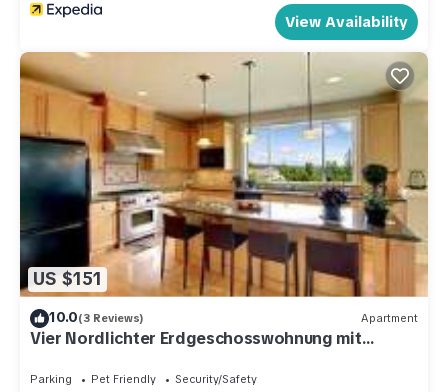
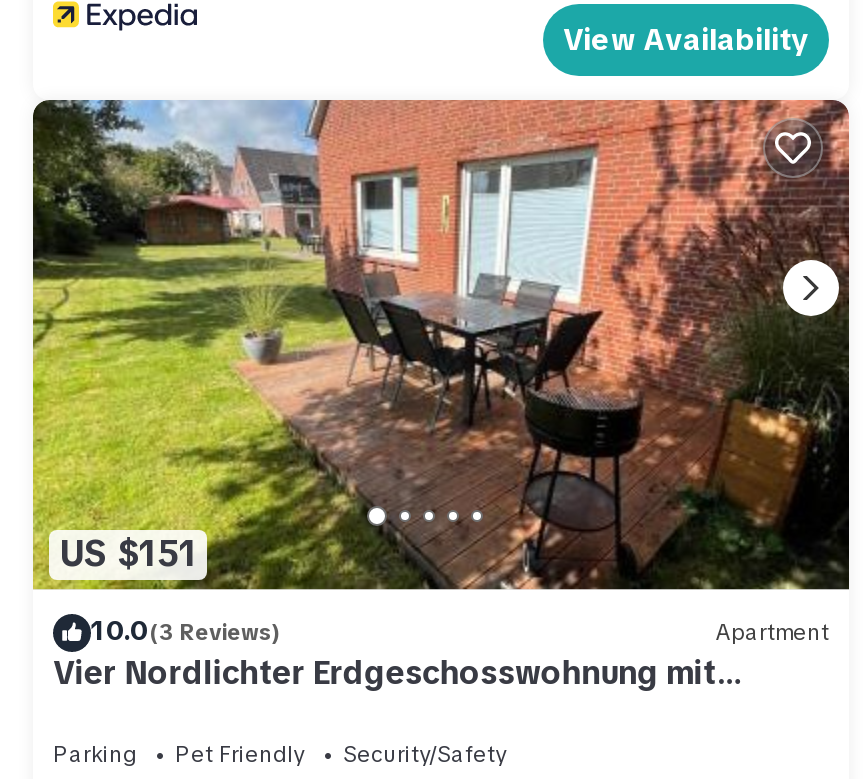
[19,52,429,298] [image] -> [31,98,851,592] [image]

